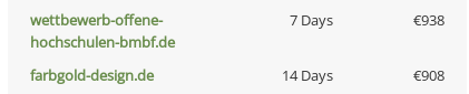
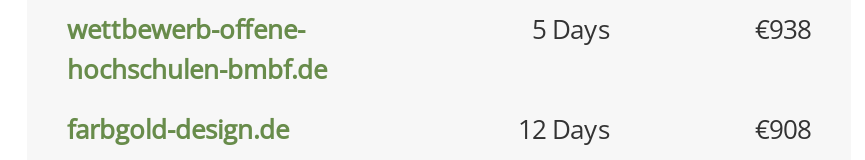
[289,10,333,30] 7 Days -> [532,11,610,47] 5 Days
[281,65,333,85] 14 Days -> [518,111,610,147] 12 Days

